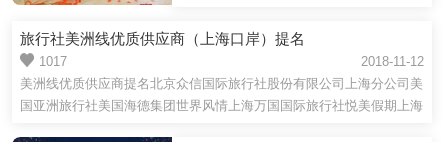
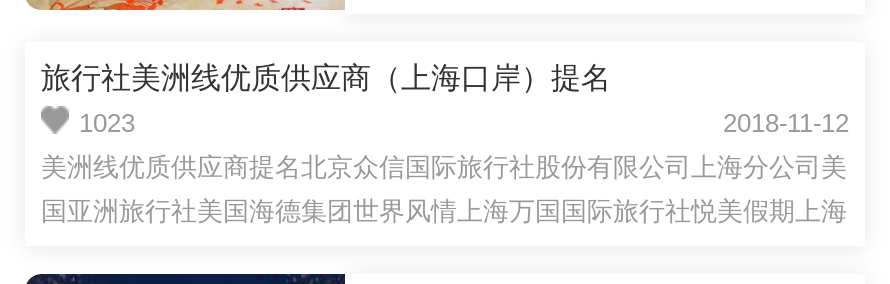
[39,54,67,69] 1017 -> [79,108,135,138] 1023

